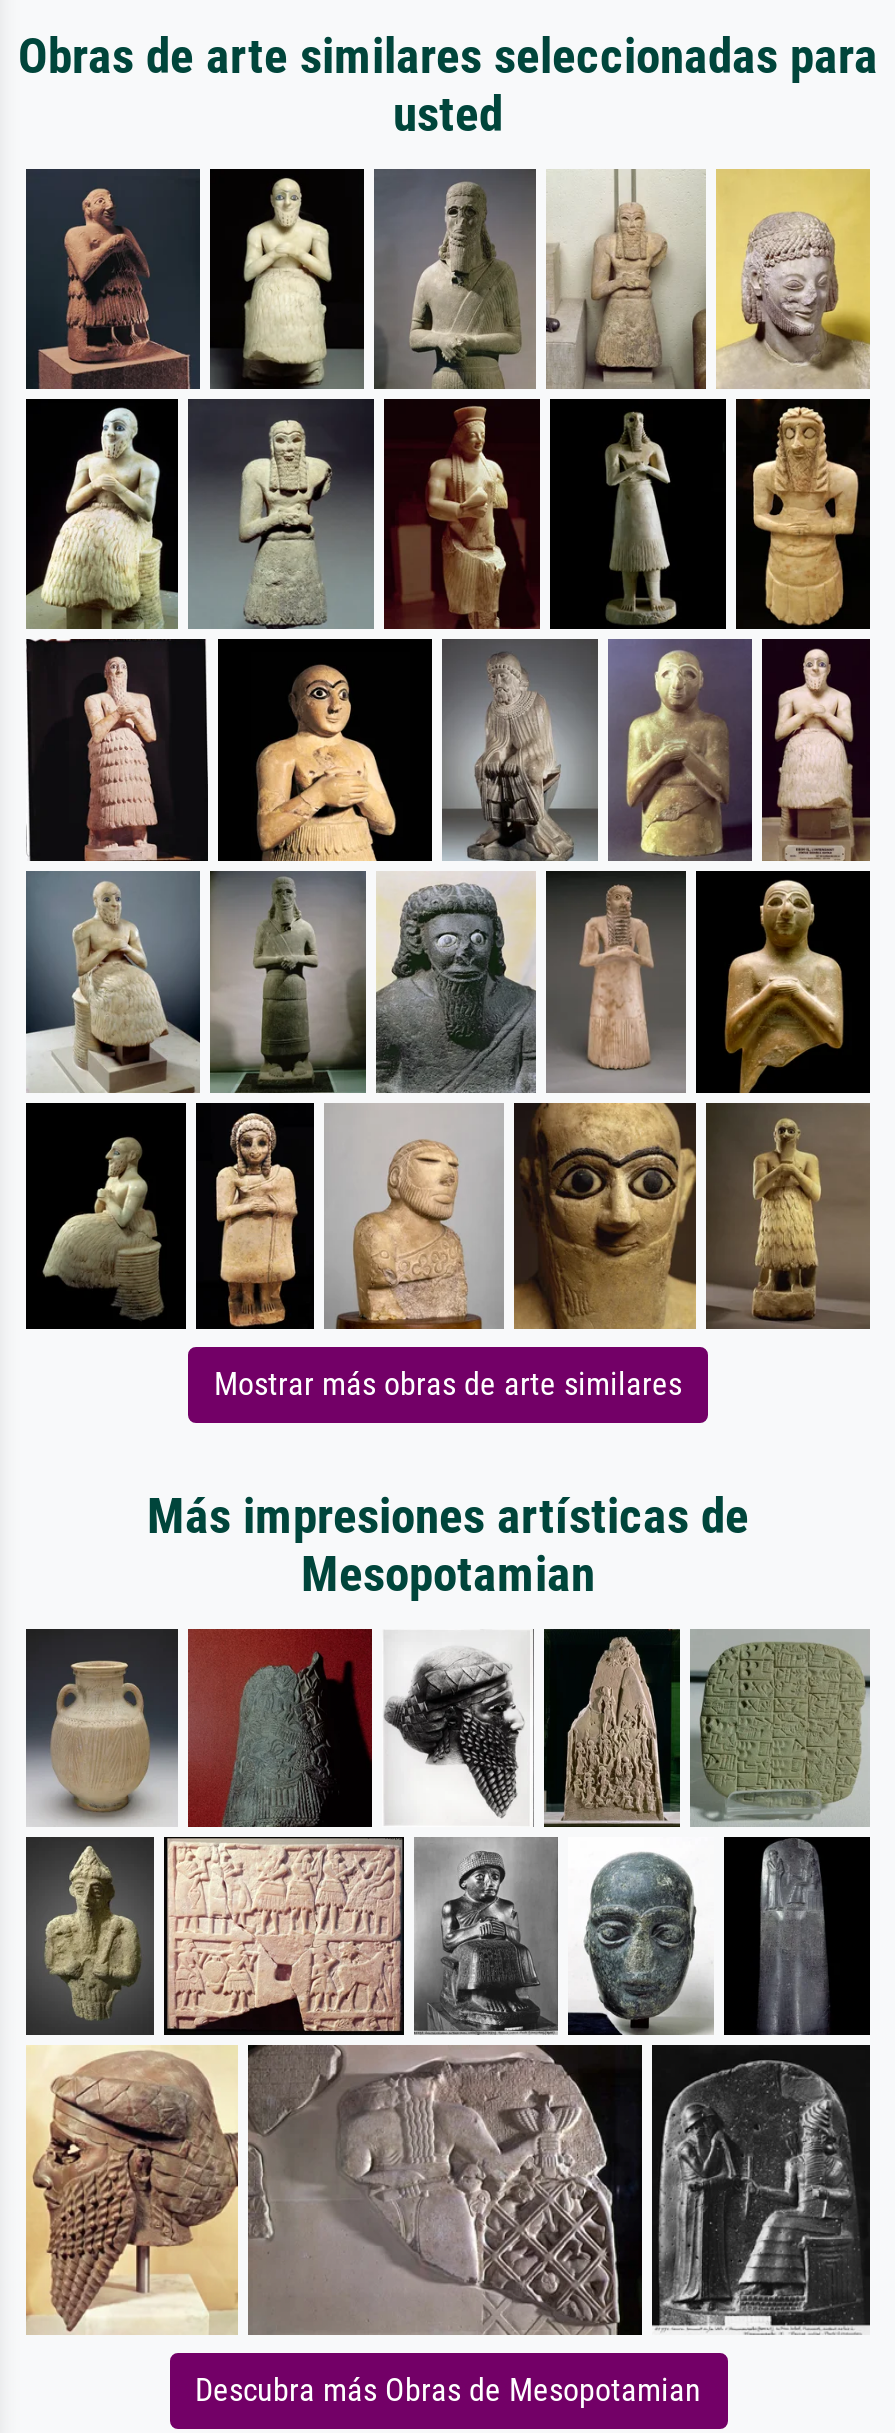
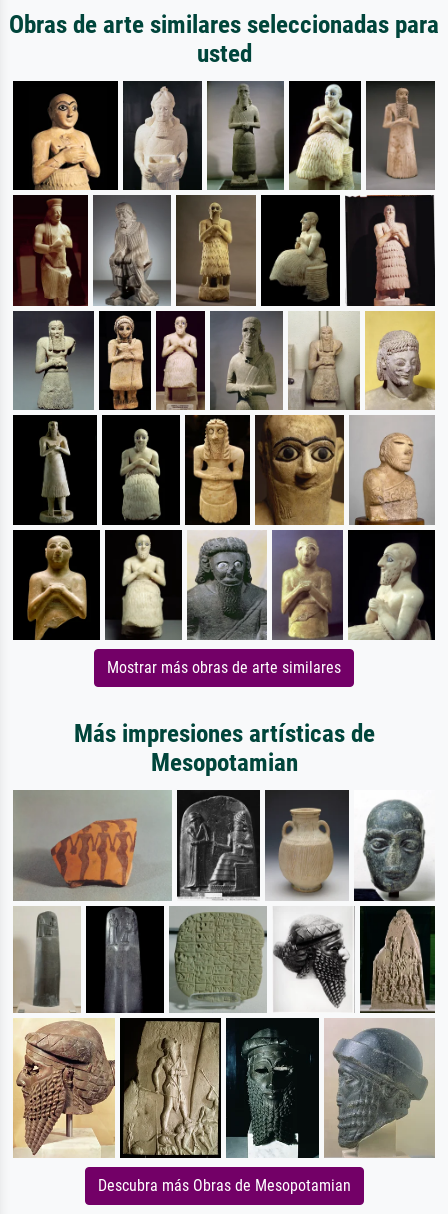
[24,167,872,1331] [image] -> [12,80,436,641] [image]
[24,1627,872,2335] [image] -> [13,789,435,1159] [image]

